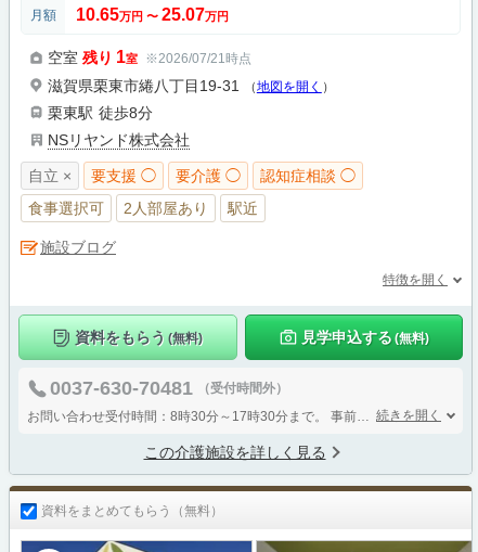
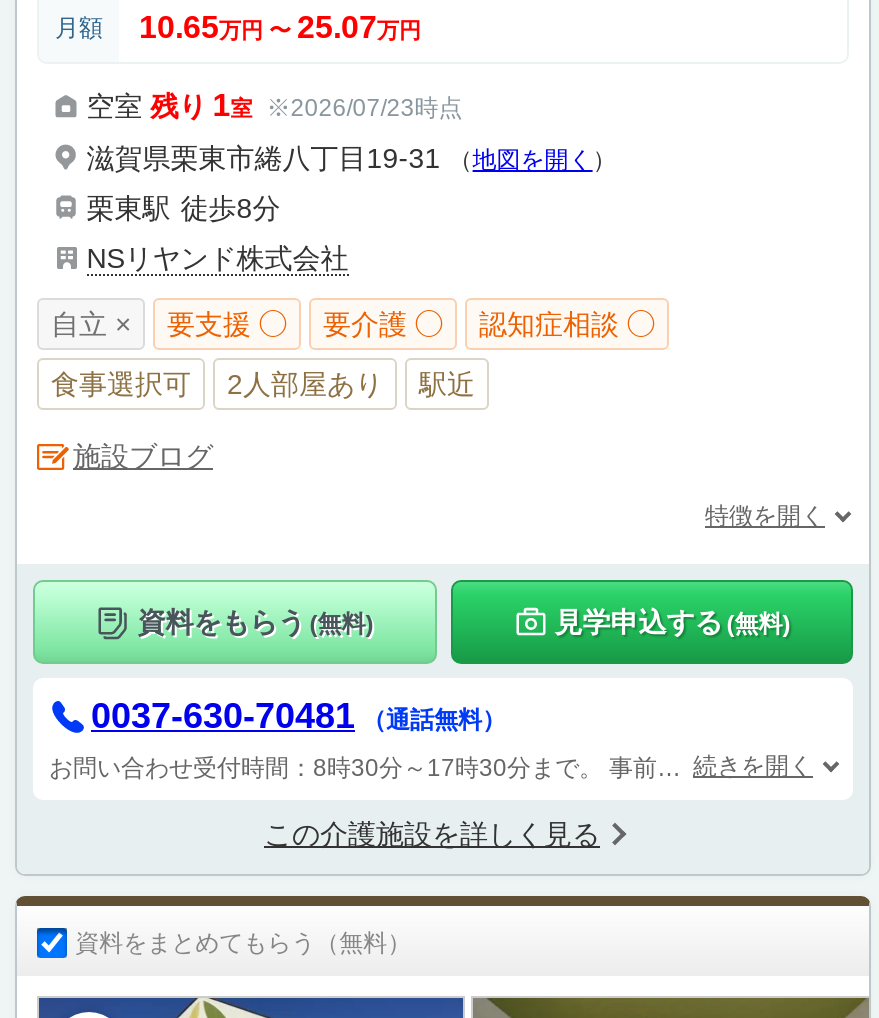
[47,48,251,66] 空室残り 1室 ※2026/07/21時点 -> [87,88,463,122] 空室残り 1室 ※2026/07/23時点
[50,377,288,399] 0037-630-70481 （受付時間外） -> [91,696,506,736] 0037-630-70481 （通話無料）

